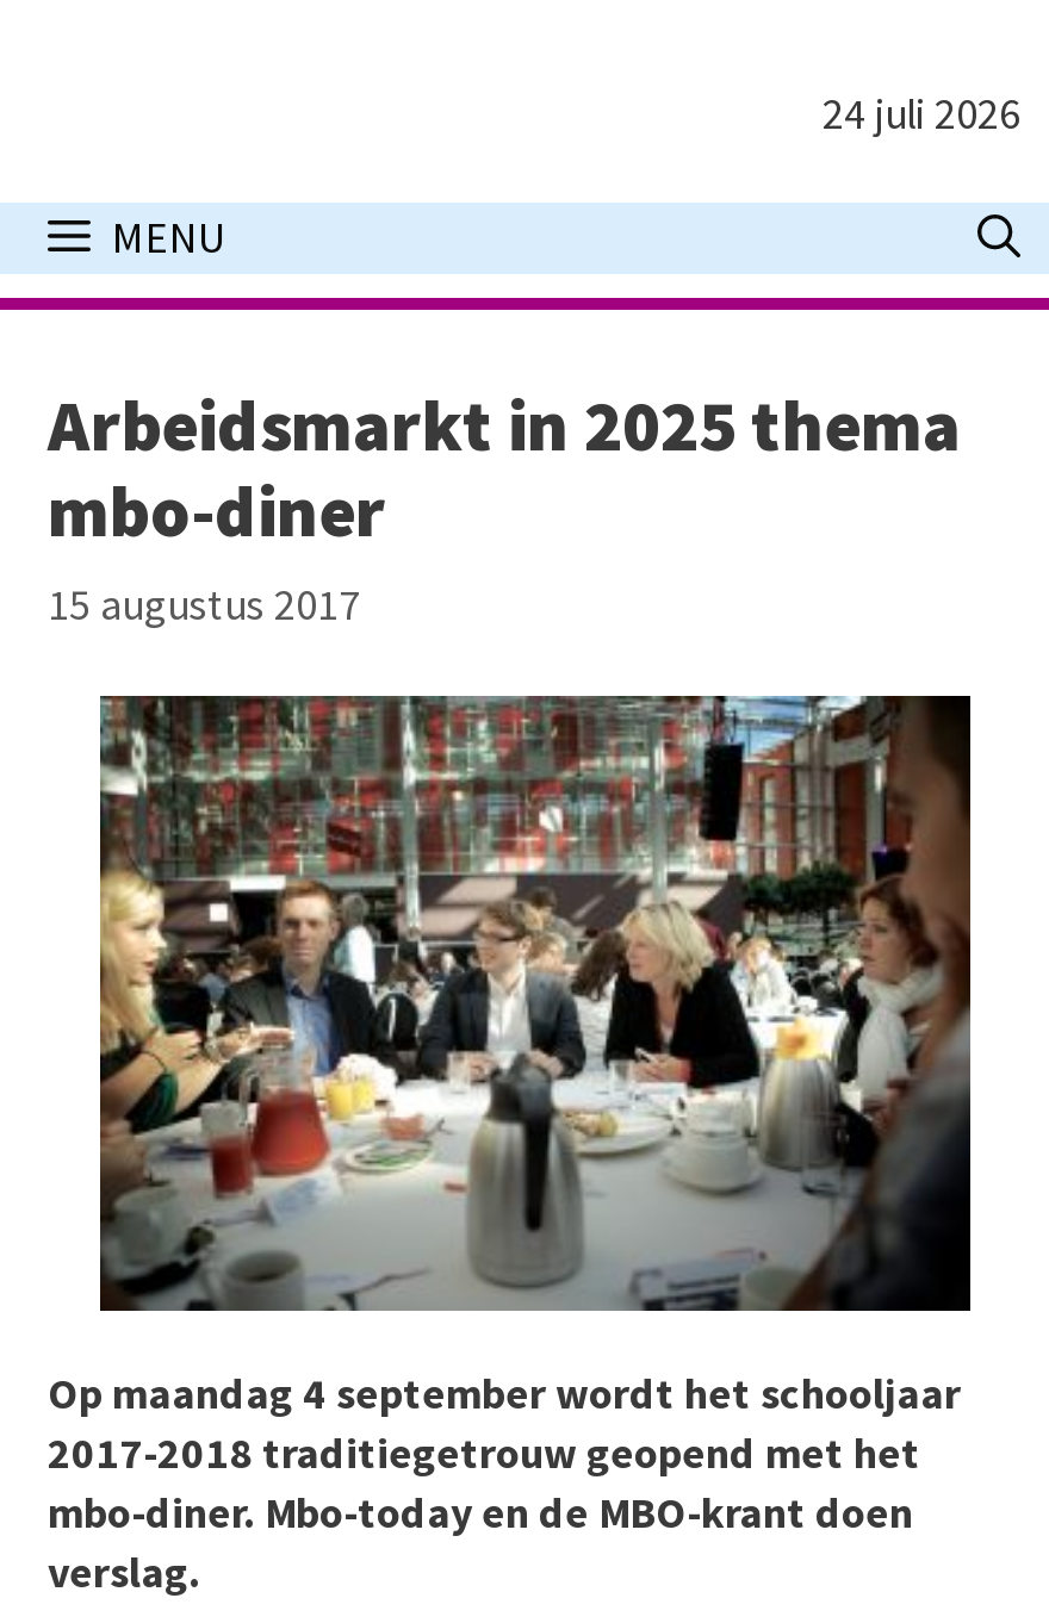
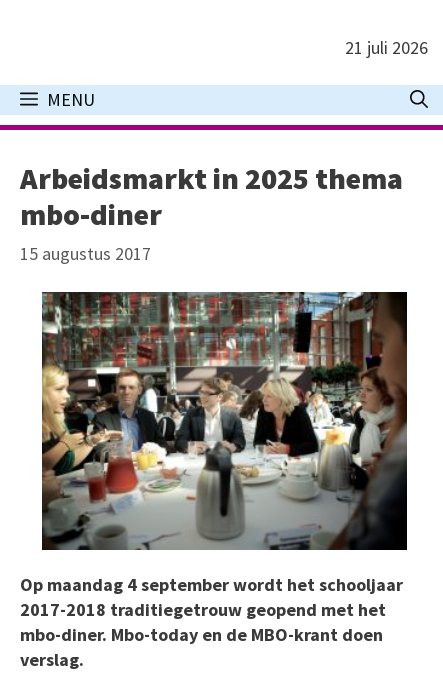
[823,85,1020,140] 24 juli 2026 -> [345,36,428,59] 21 juli 2026

